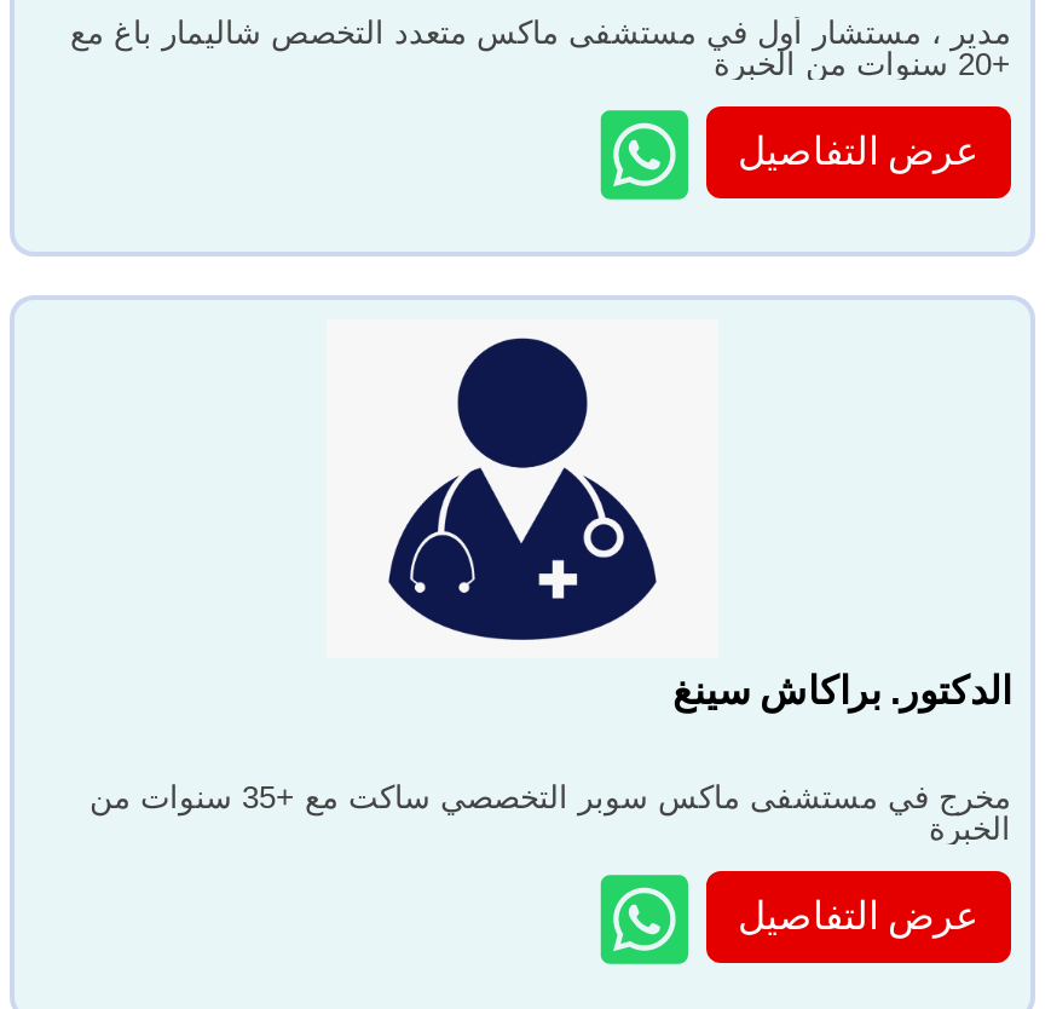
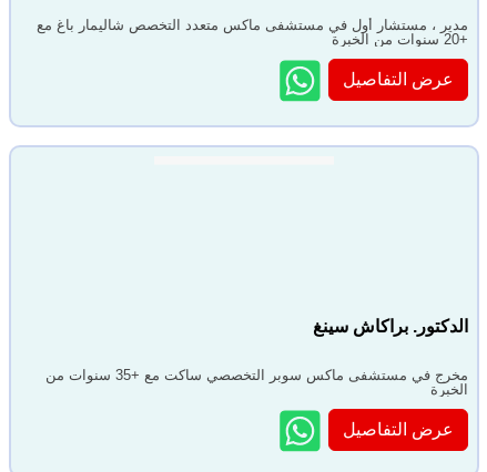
[387,336,658,644] [image] -> none

